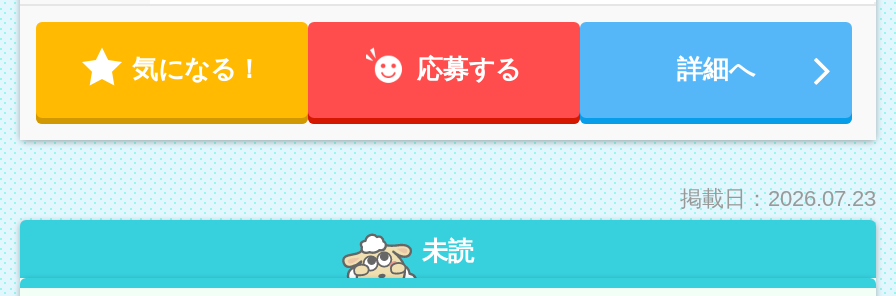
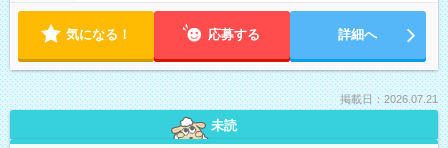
[680,186,876,210] 掲載日：2026.07.23 -> [340,93,438,105] 掲載日：2026.07.21

